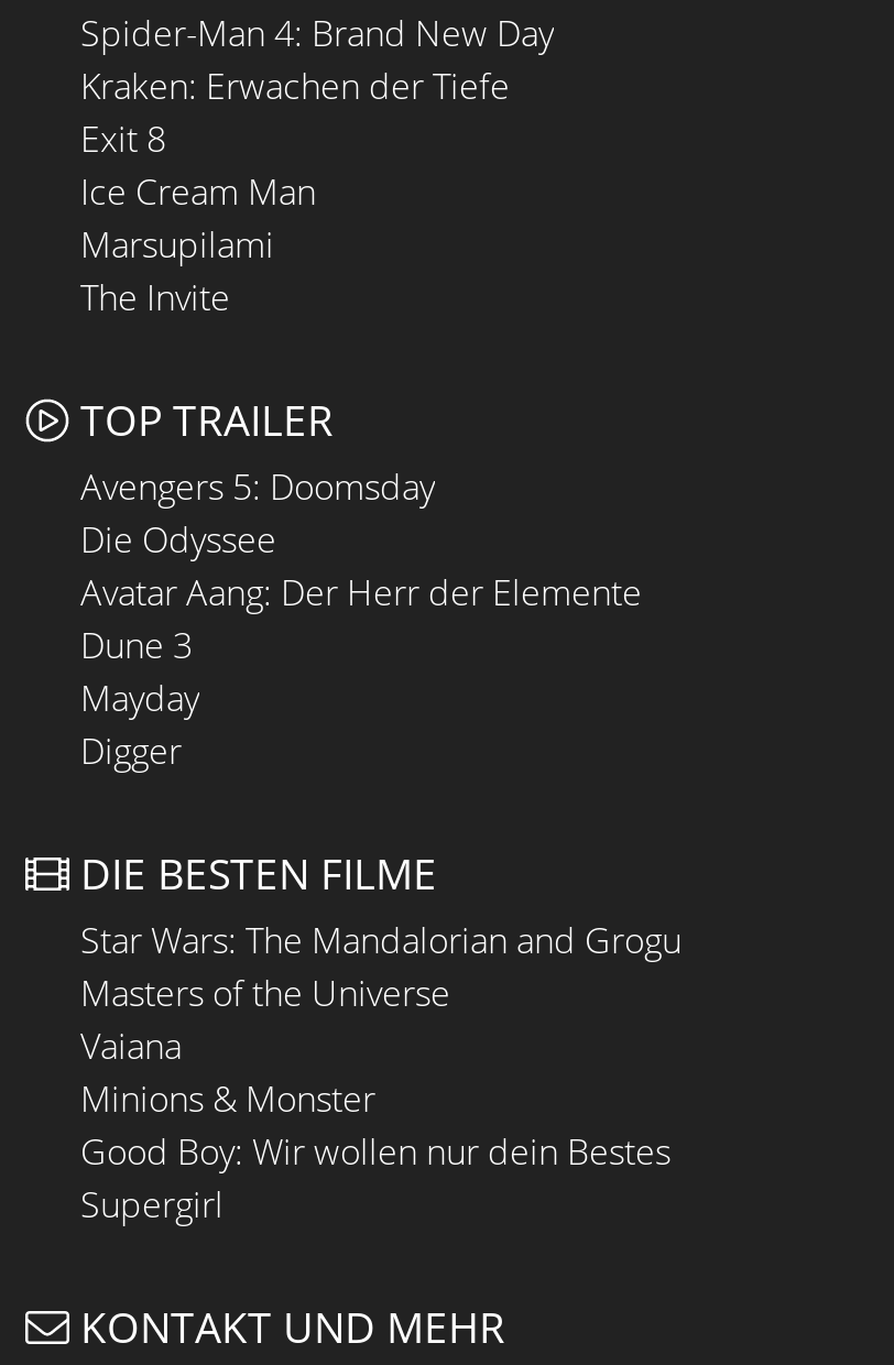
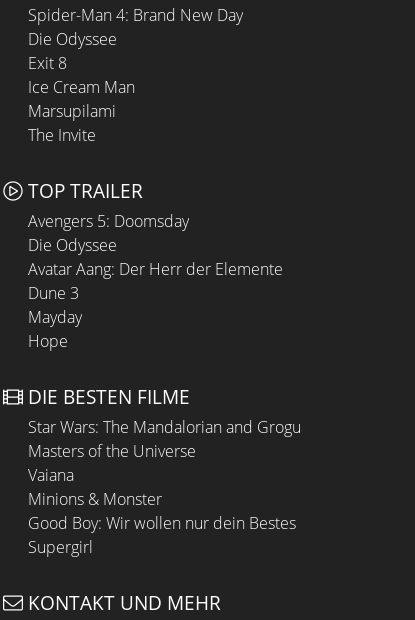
[80,62,510,111] Kraken: Erwachen der Tiefe -> [28,28,117,50] Die Odyssee
[80,727,182,775] Digger -> [28,330,68,352] Hope

